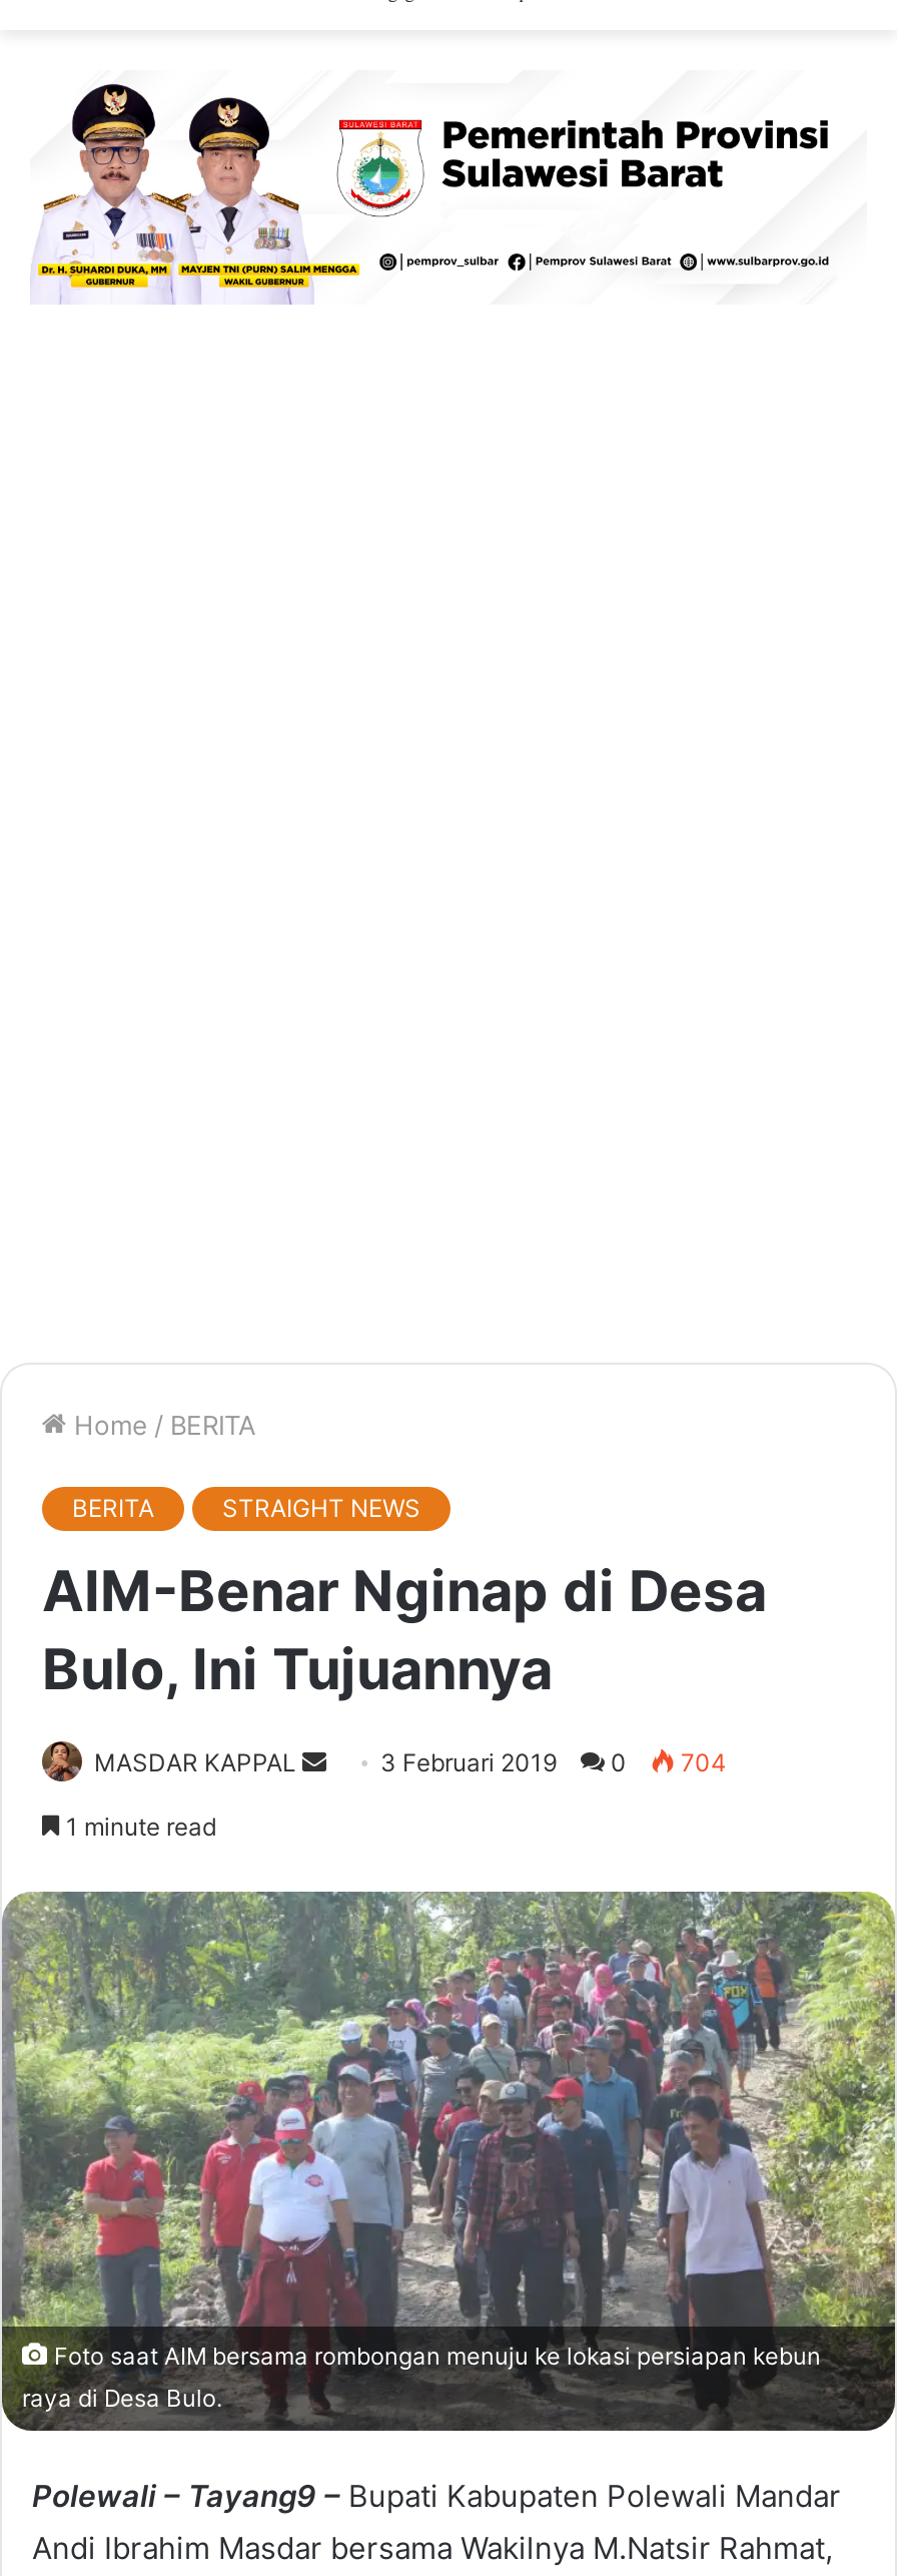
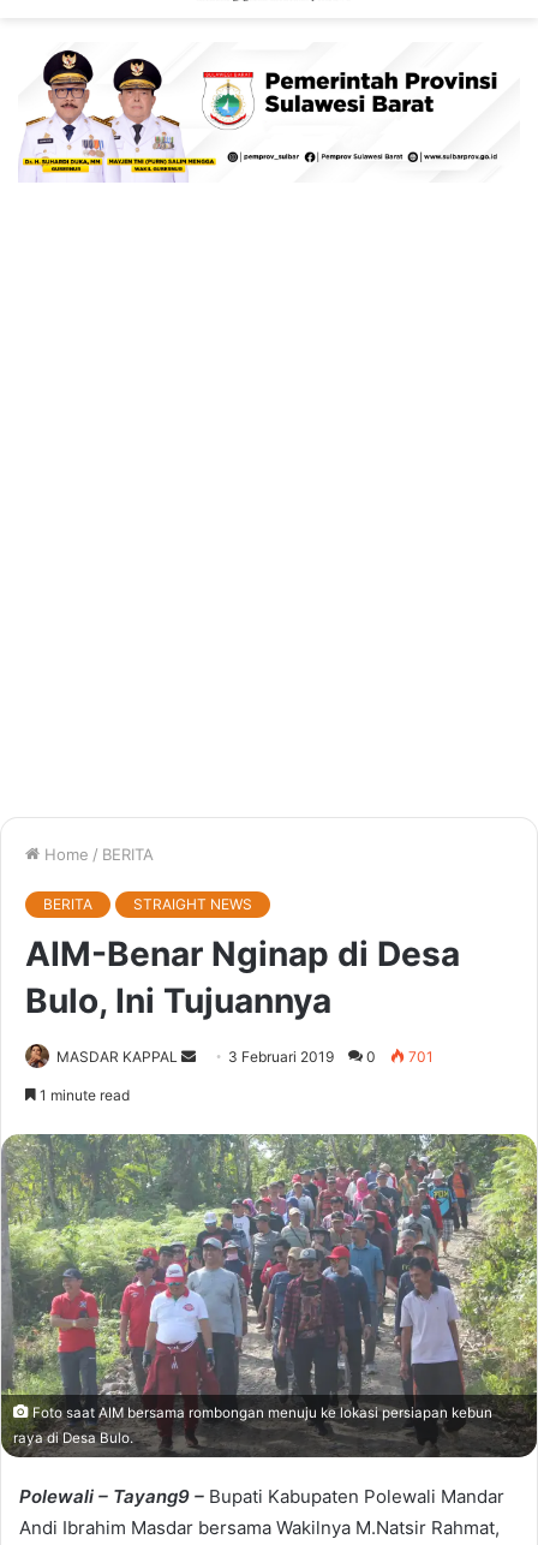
[675,1748,727,1778] 704 -> [405,1048,434,1066] 701

